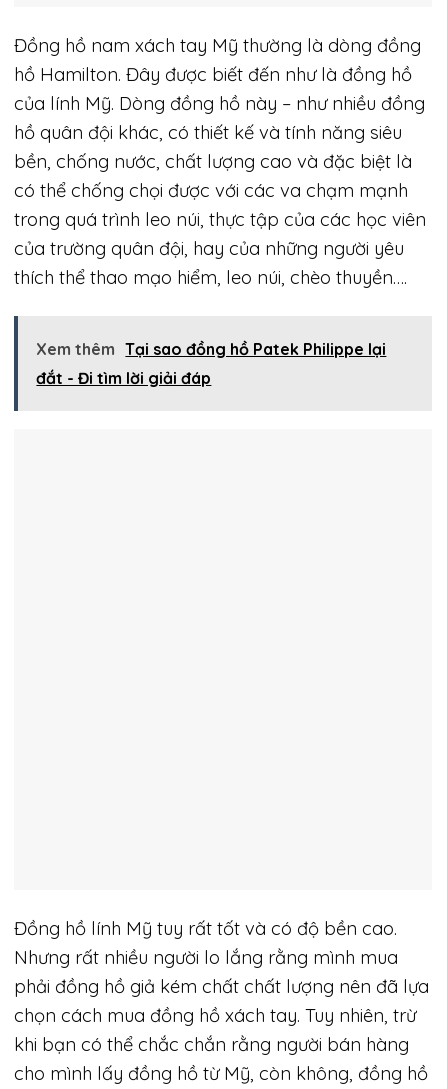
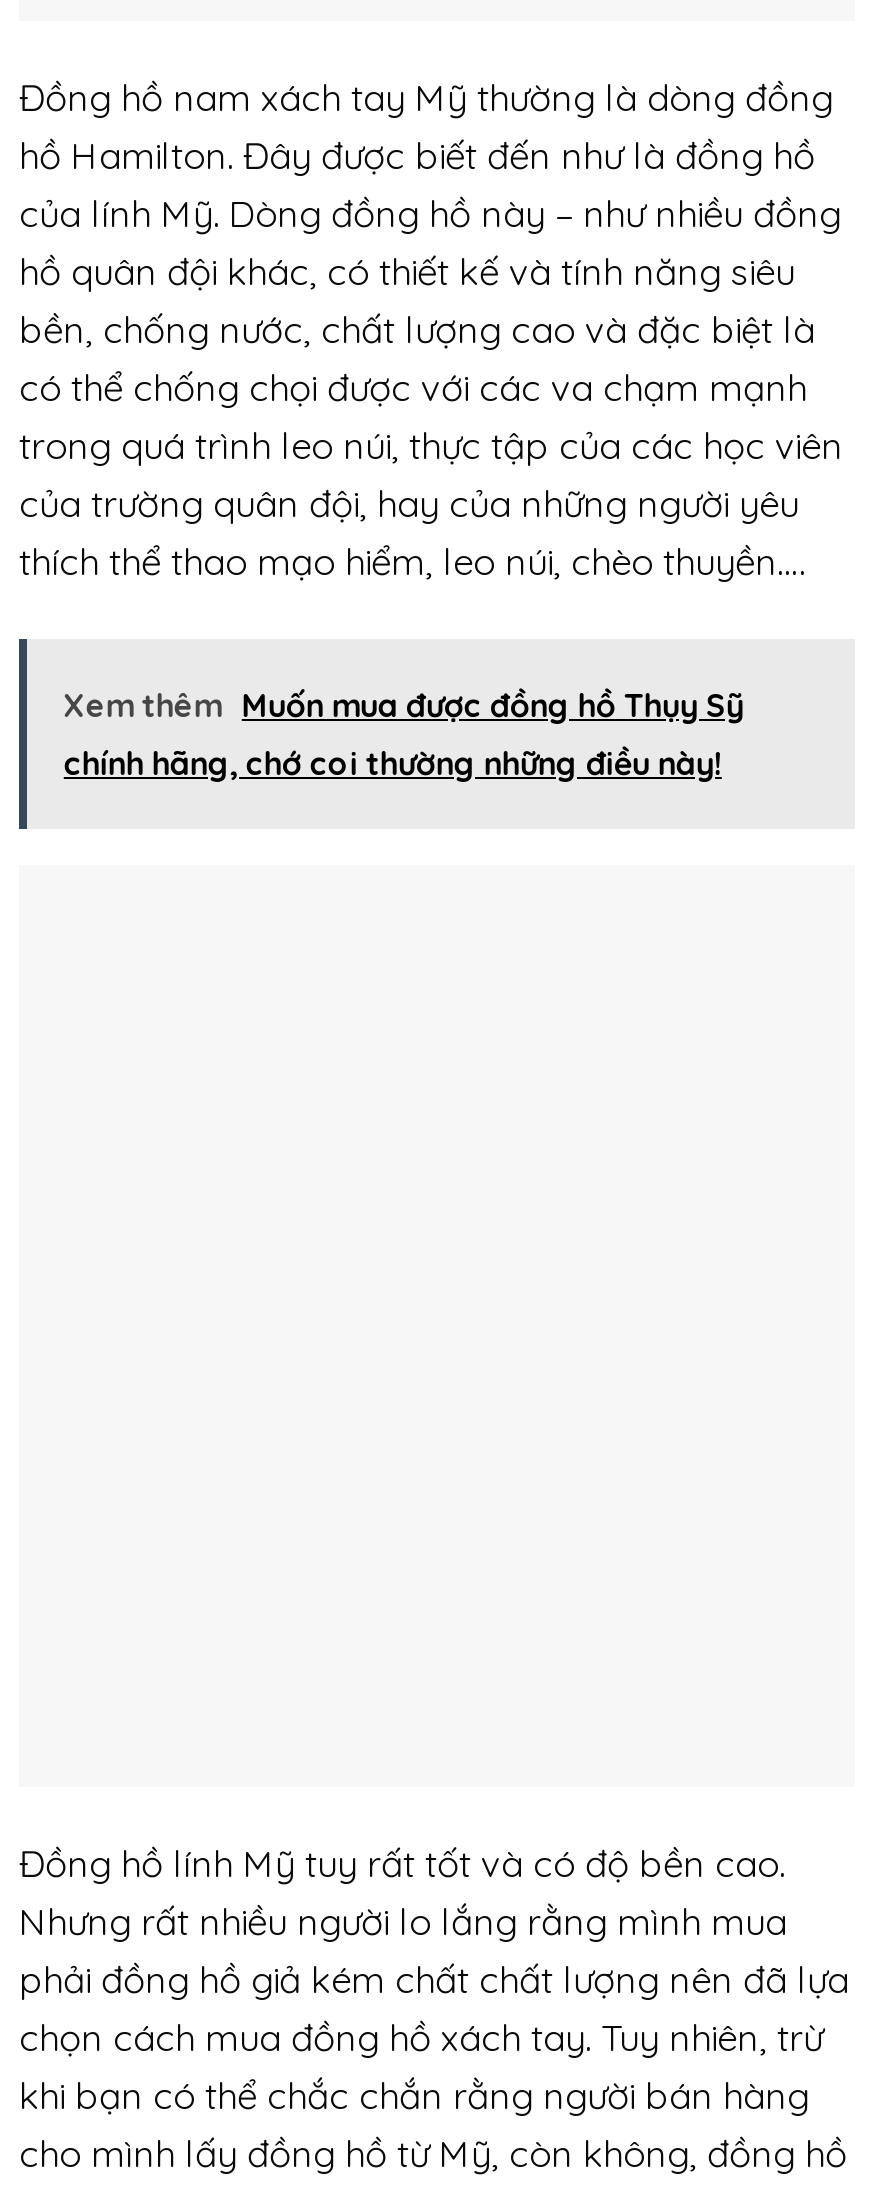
[36,339,386,388] Xem thêm Tại sao đồng hồ Patek Philippe lại | đắt - Đi tìm lời giải đáp -> [64,686,744,784] Xem thêm Muốn mua được đồng hồ Thụy Sỹ | chính hãng, chớ coi thường những điều này!

